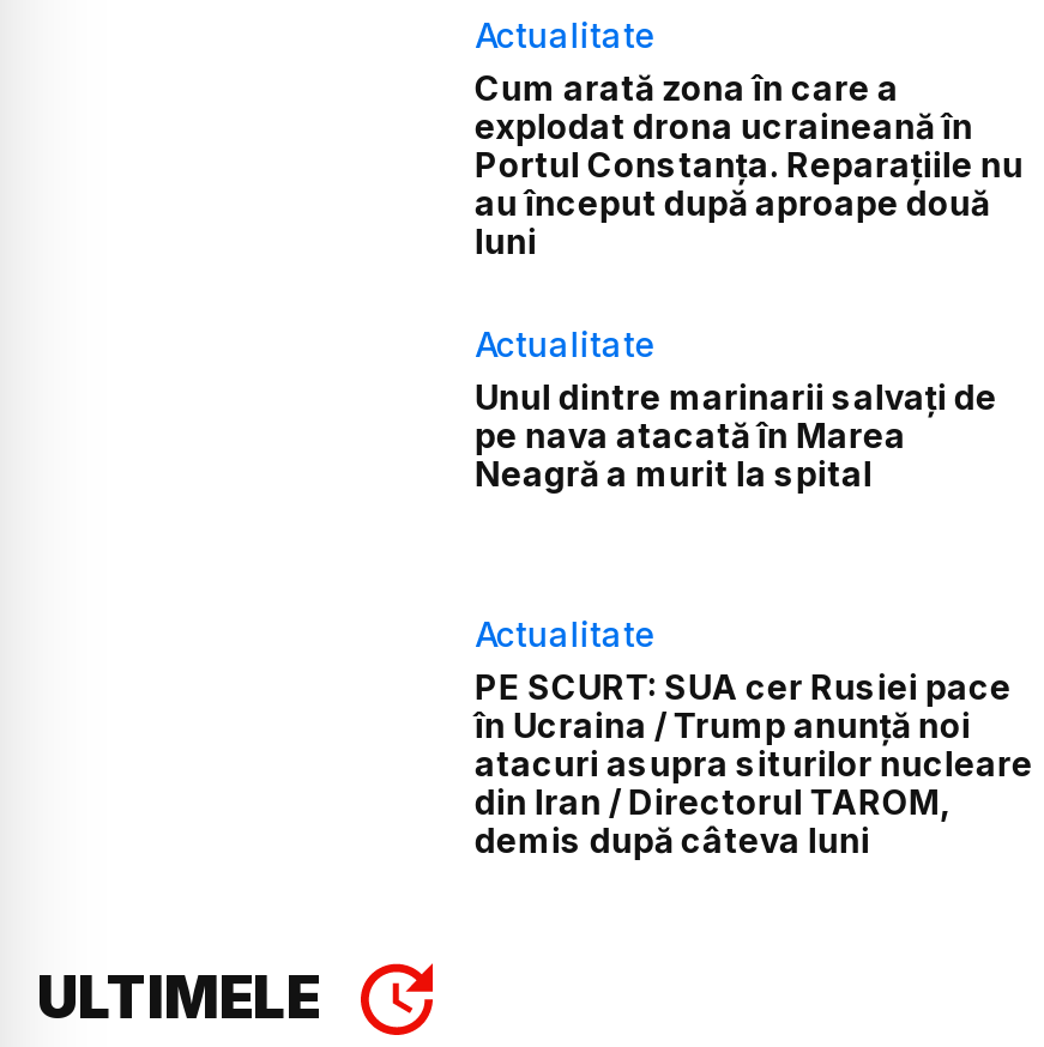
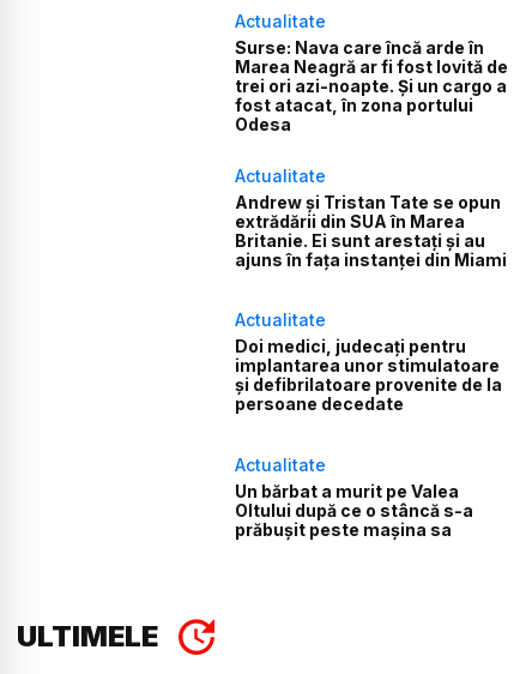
[474,68,1023,262] Cum arată zona în care a | explodat drona ucraineană în | Portul Constanța. Reparațiile nu | au început după aproape două | luni -> [235,37,508,134] Surse: Nava care încă arde în | Marea Neagră ar fi fost lovită de | trei ori azi-noapte. Și un cargo a | fost atacat, în zona portului | Odesa
[474,377,997,495] Unul dintre marinarii salvați de | pe nava atacată în Marea | Neagră a murit la spital -> [235,192,507,270] Andrew și Tristan Tate se opun | extrădării din SUA în Marea | Britanie. Ei sunt arestați și au | ajuns în fața instanței din Miami
[474,666,1033,860] PE SCURT: SUA cer Rusiei pace | în Ucraina / Trump anunță noi | atacuri asupra siturilor nucleare | din Iran / Directorul TAROM, | demis după câteva luni -> [235,336,503,539] Doi medici, judecați pentru | implantarea unor stimulatoare | și defibrilatoare provenite de la | persoane decedate | Actualitate | Un bărbat a murit pe Valea | Oltului după ce o stâncă s-a | prăbușit peste mașina sa

